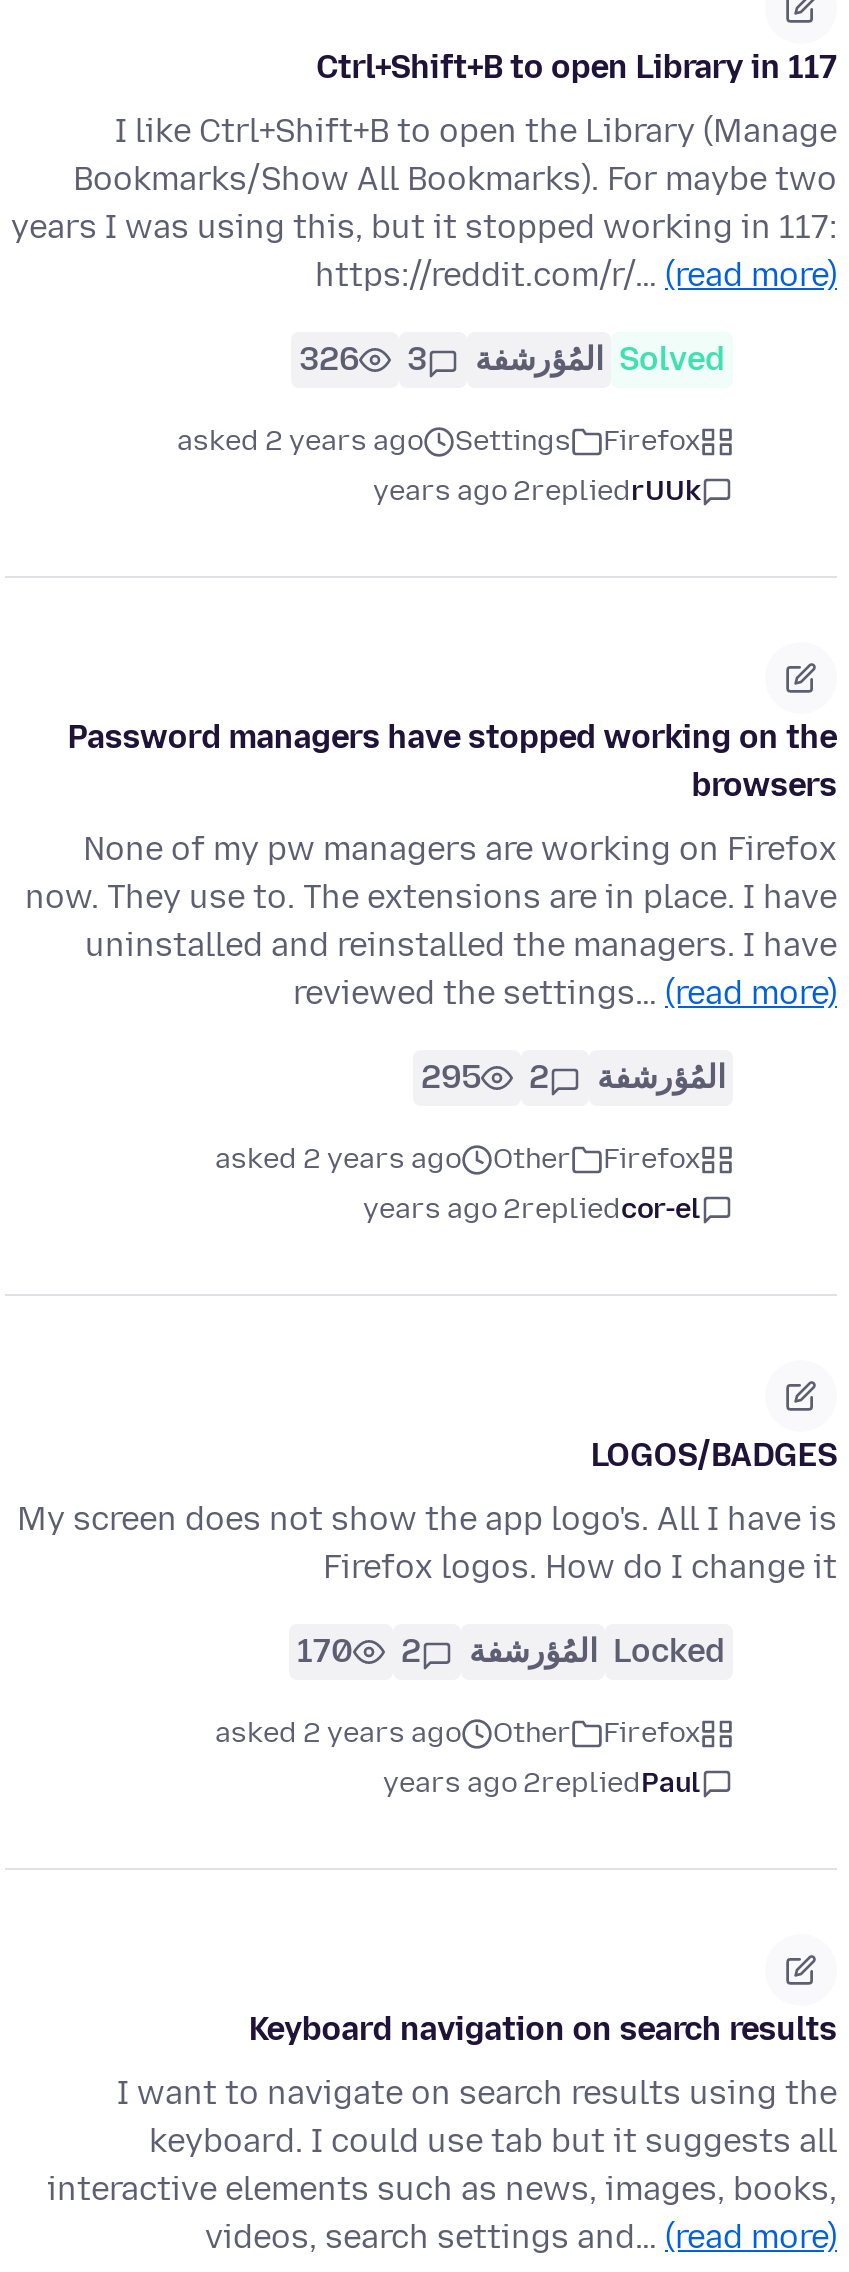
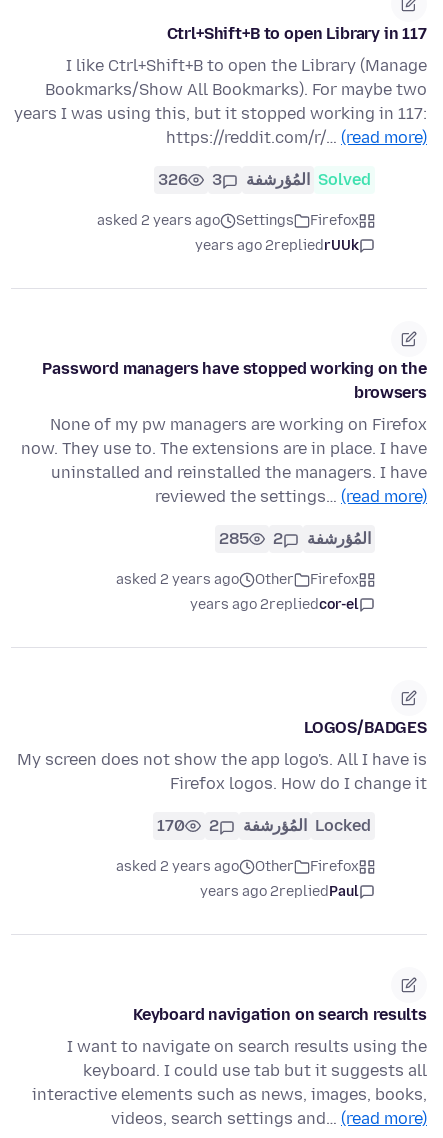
[421,1059,725,1097] المُؤرشفة 2 295 -> [219,529,371,548] المُؤرشفة 2 285

